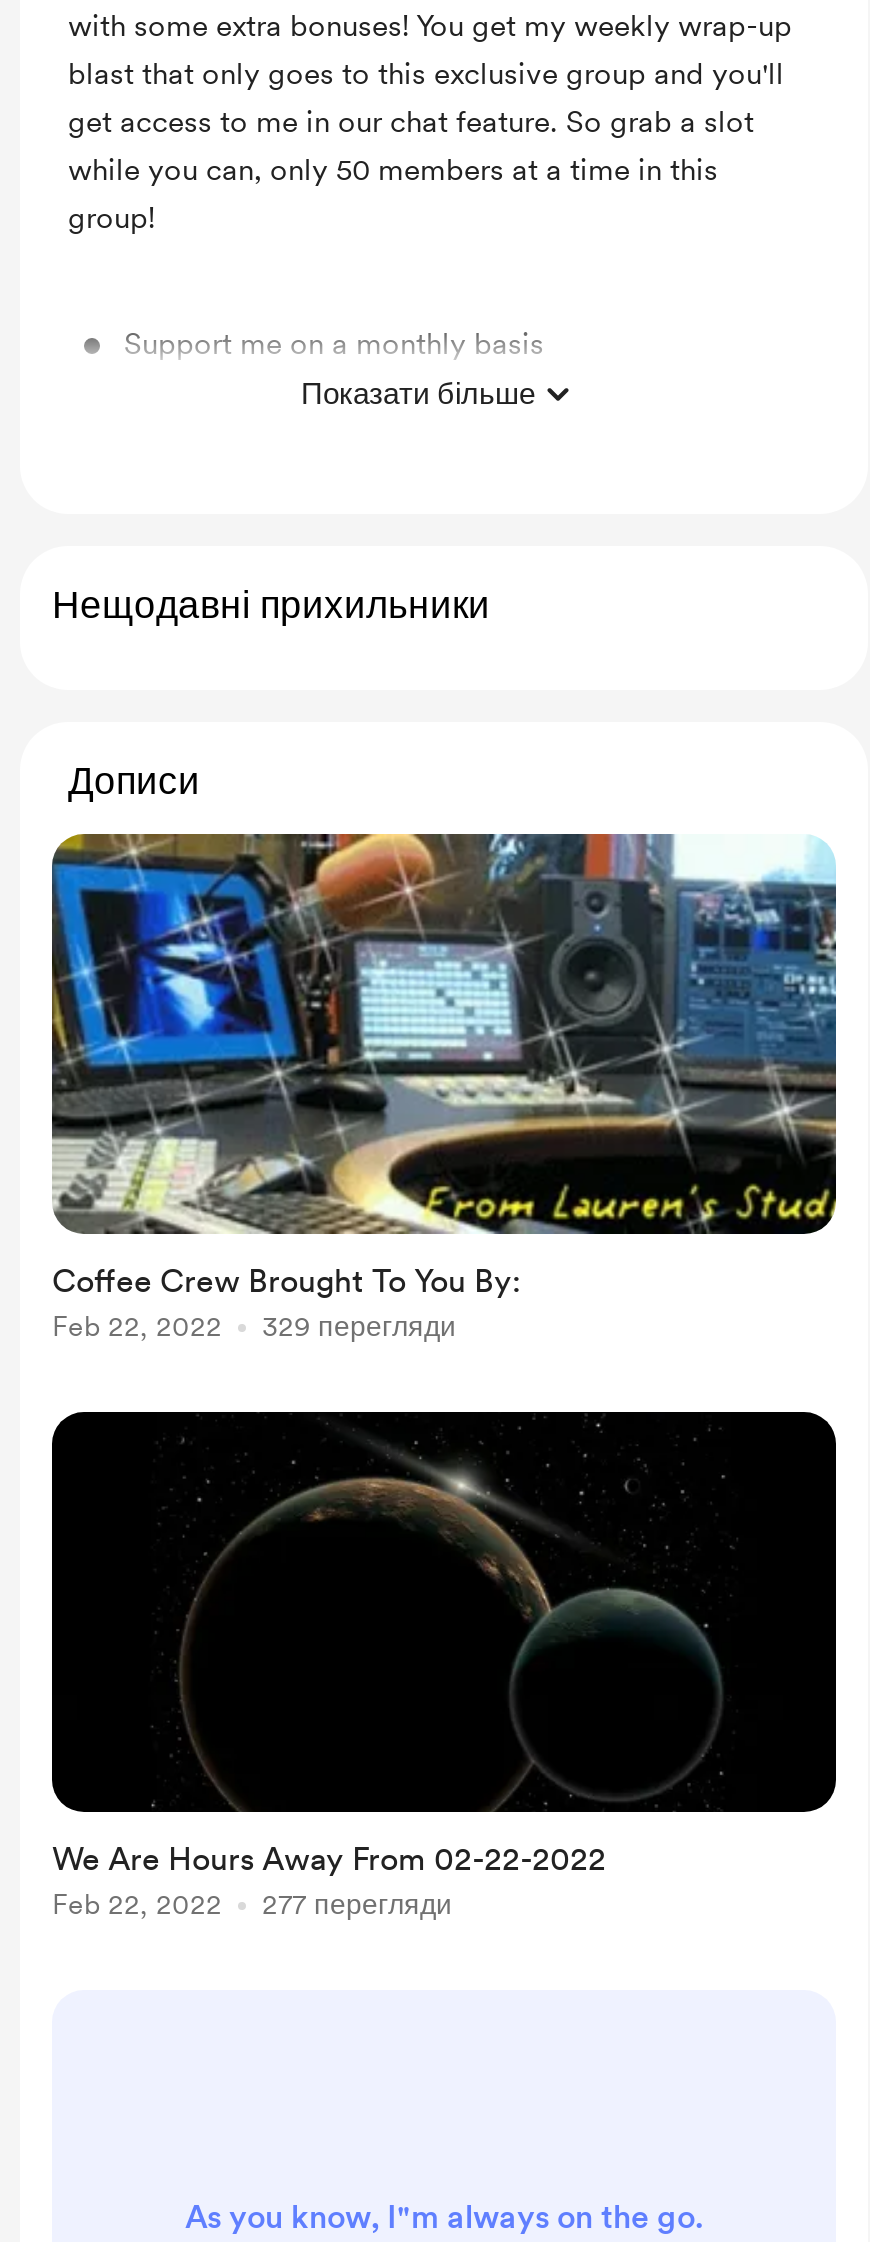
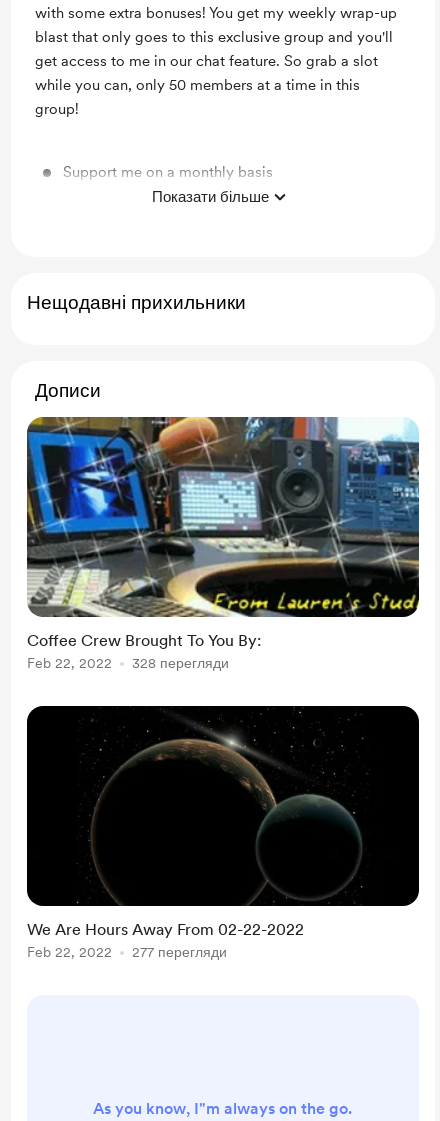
[52,1310,456,1342] Feb 22, 2022 329 перегляди -> [27,655,229,671] Feb 22, 2022 328 перегляди

